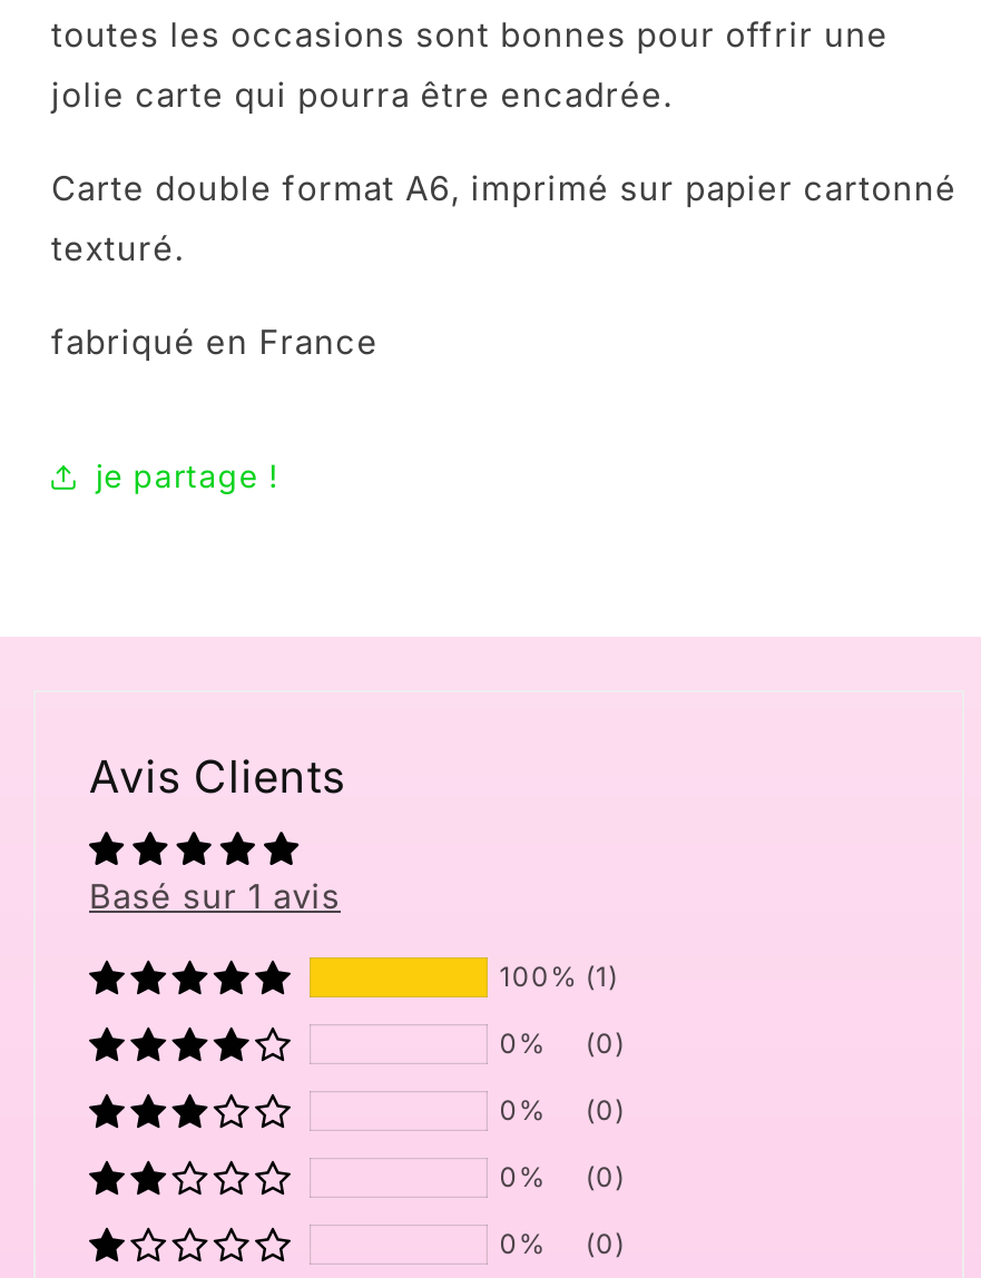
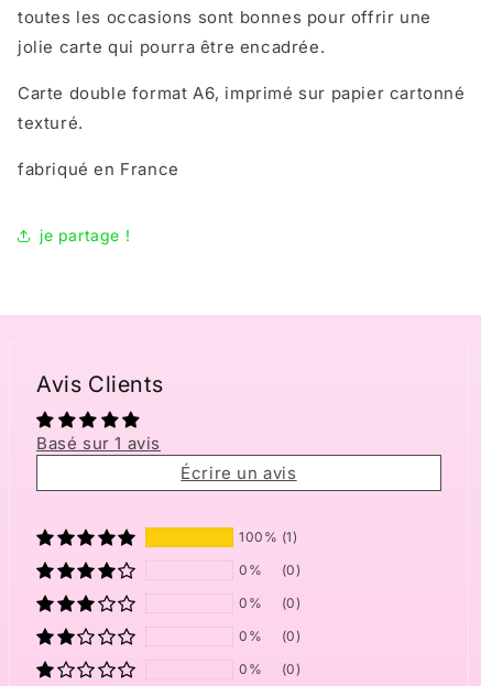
none -> [181,462,297,483] Écrire un avis

